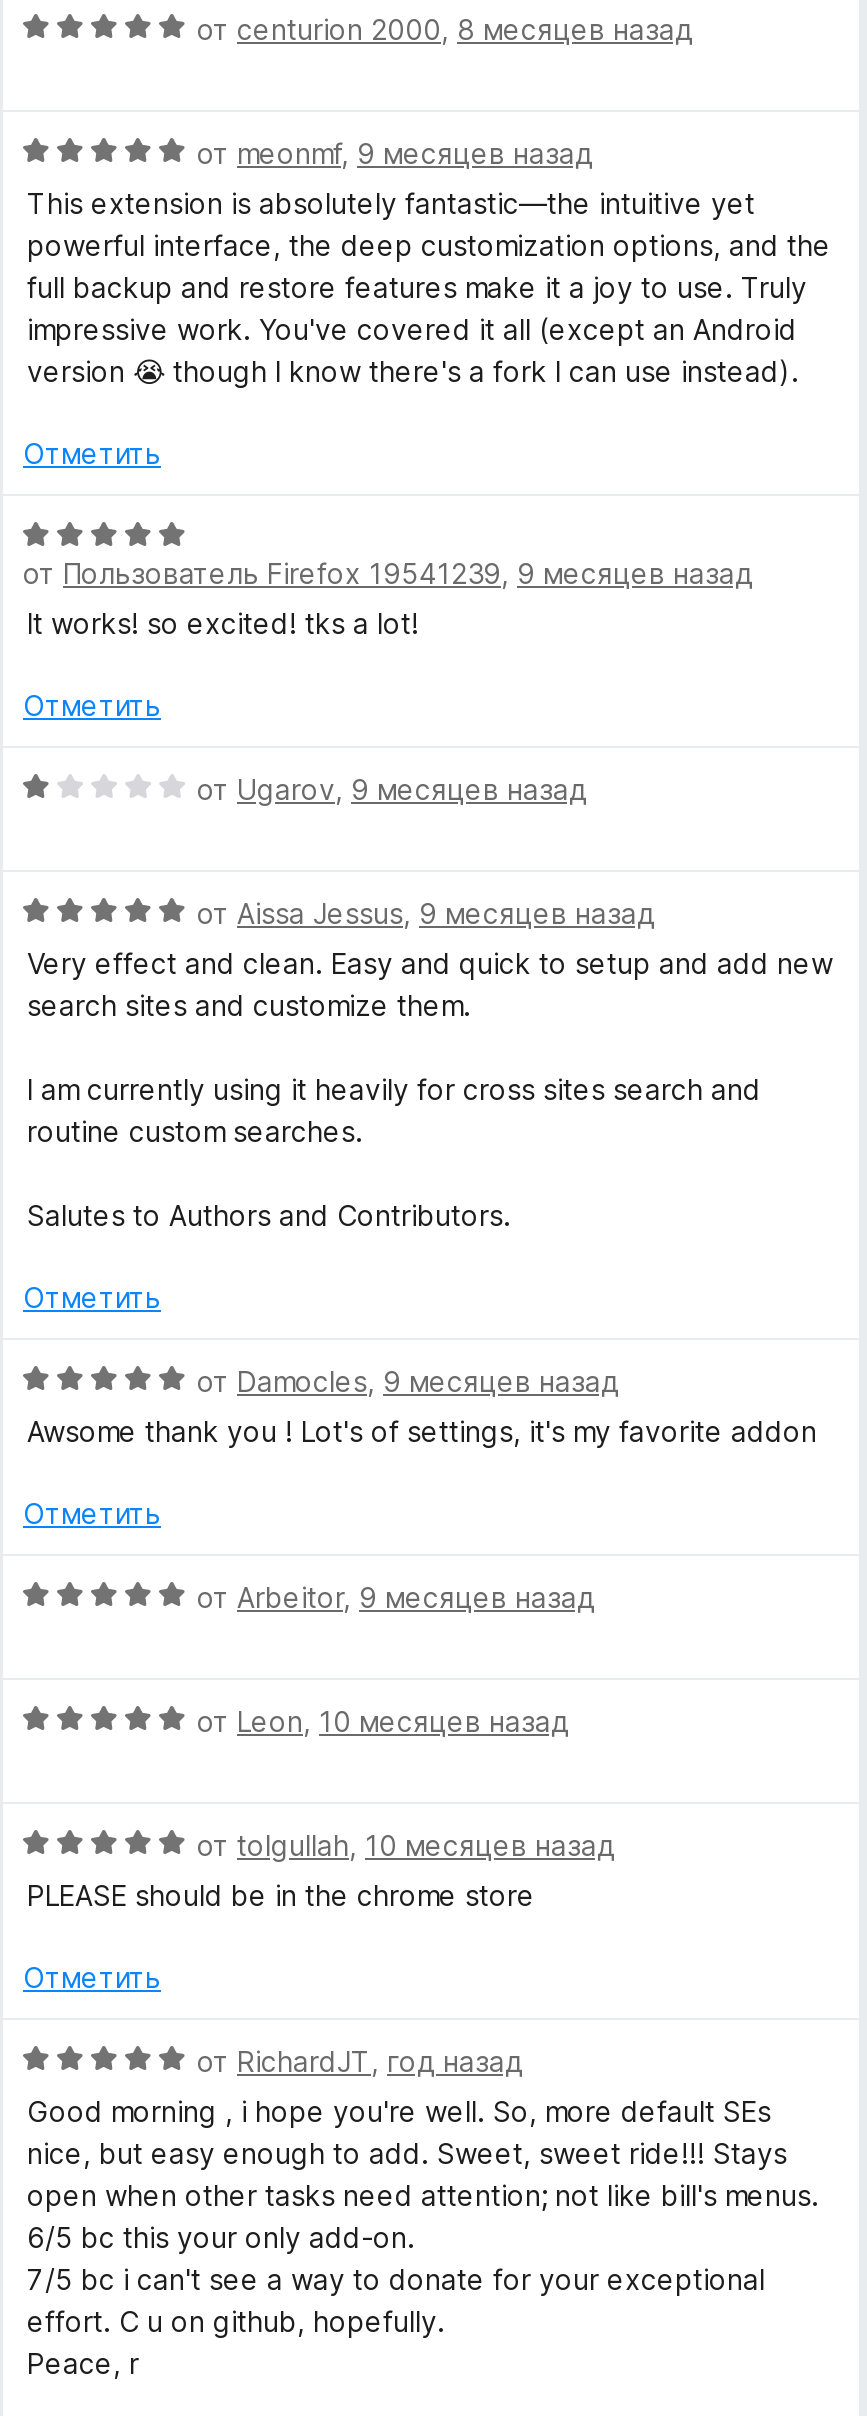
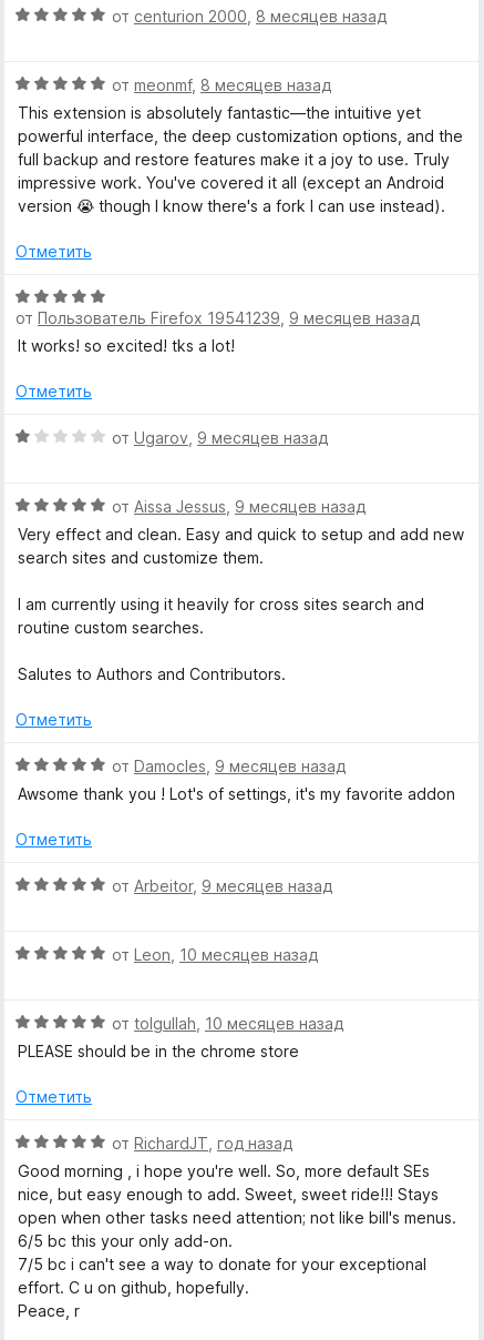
[197,136,593,170] от meonmf, 9 месяцев назад -> [112,75,331,94] от meonmf, 8 месяцев назад

